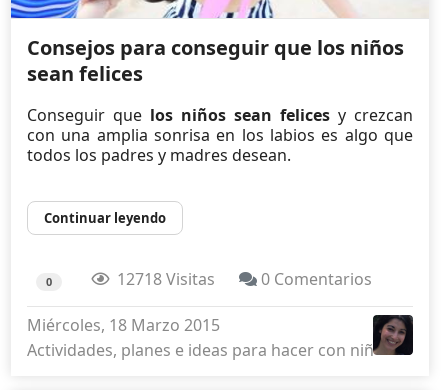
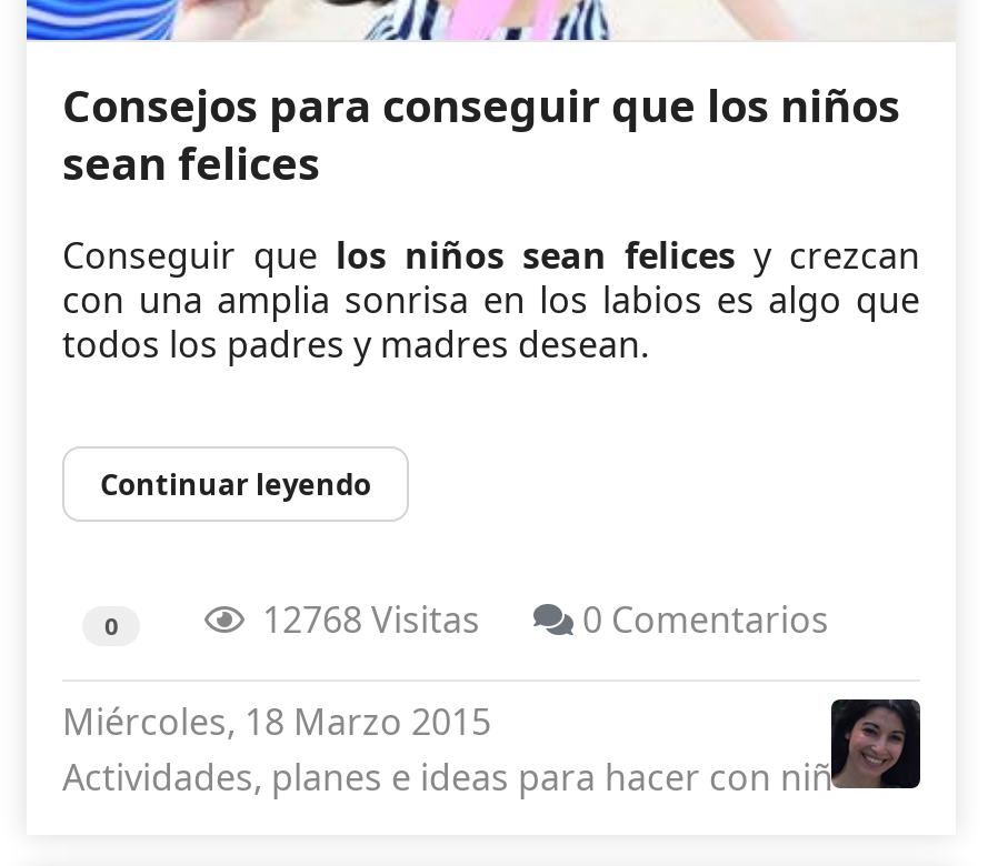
[109,268,215,290] 12718 Visitas -> [244,595,480,644] 12768 Visitas

